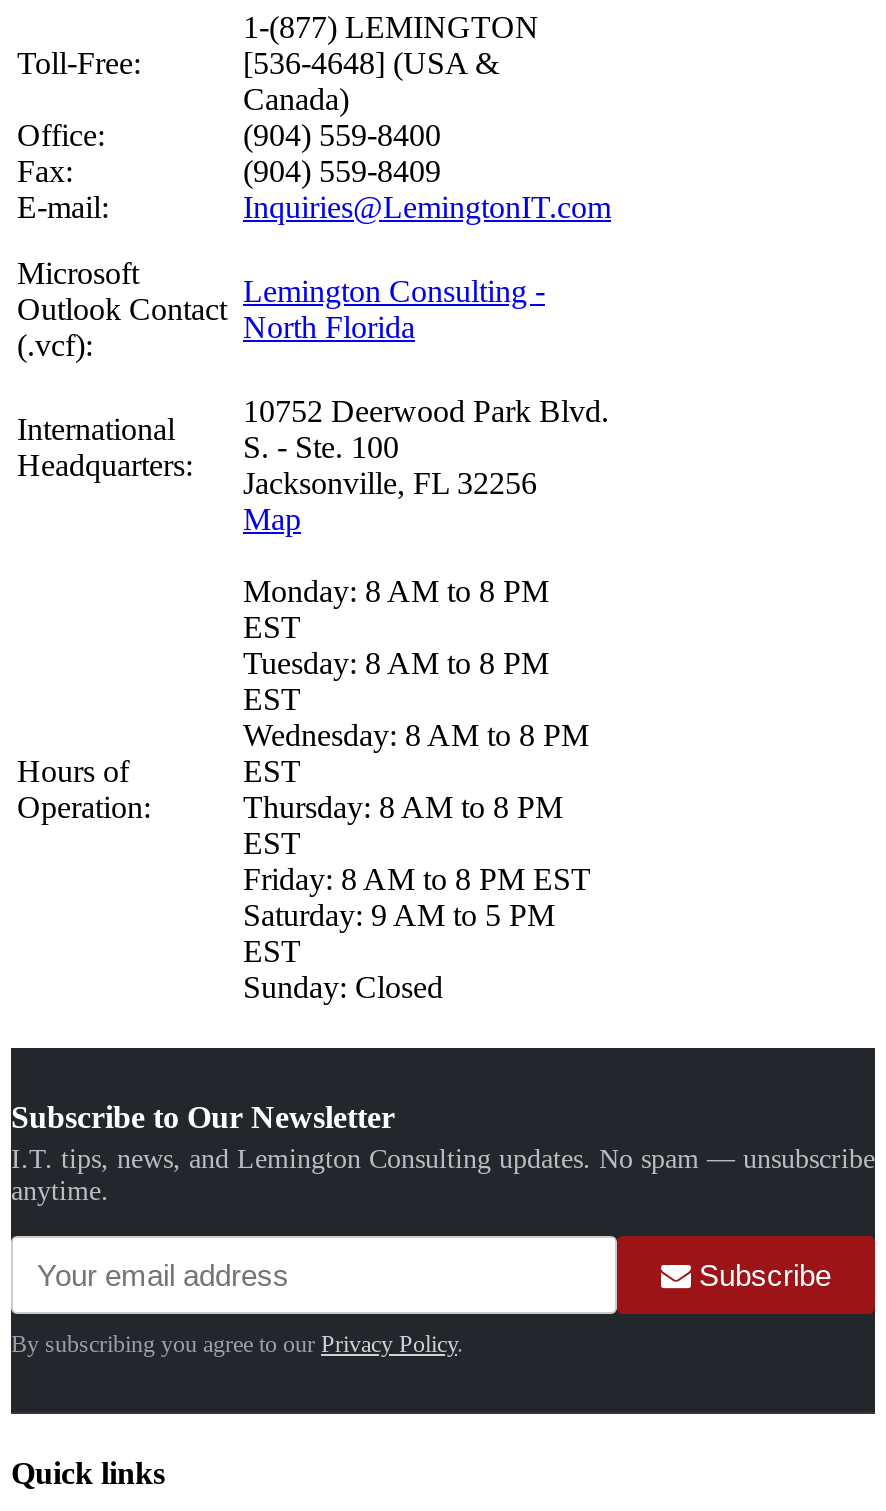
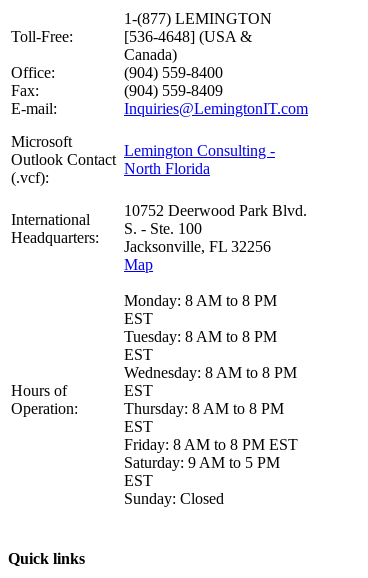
[9,1100,877,1416] [image] | Subscribe to Our Newsletter | I.T. tips, news, and Lemington Consulting updates. No spam — unsubscribe | anytime. | Subscribe | By subscribing you agree to our Privacy Policy. -> none

